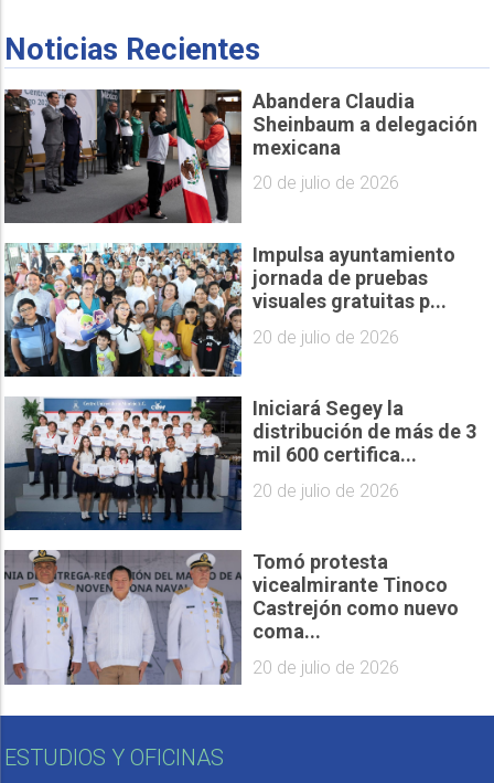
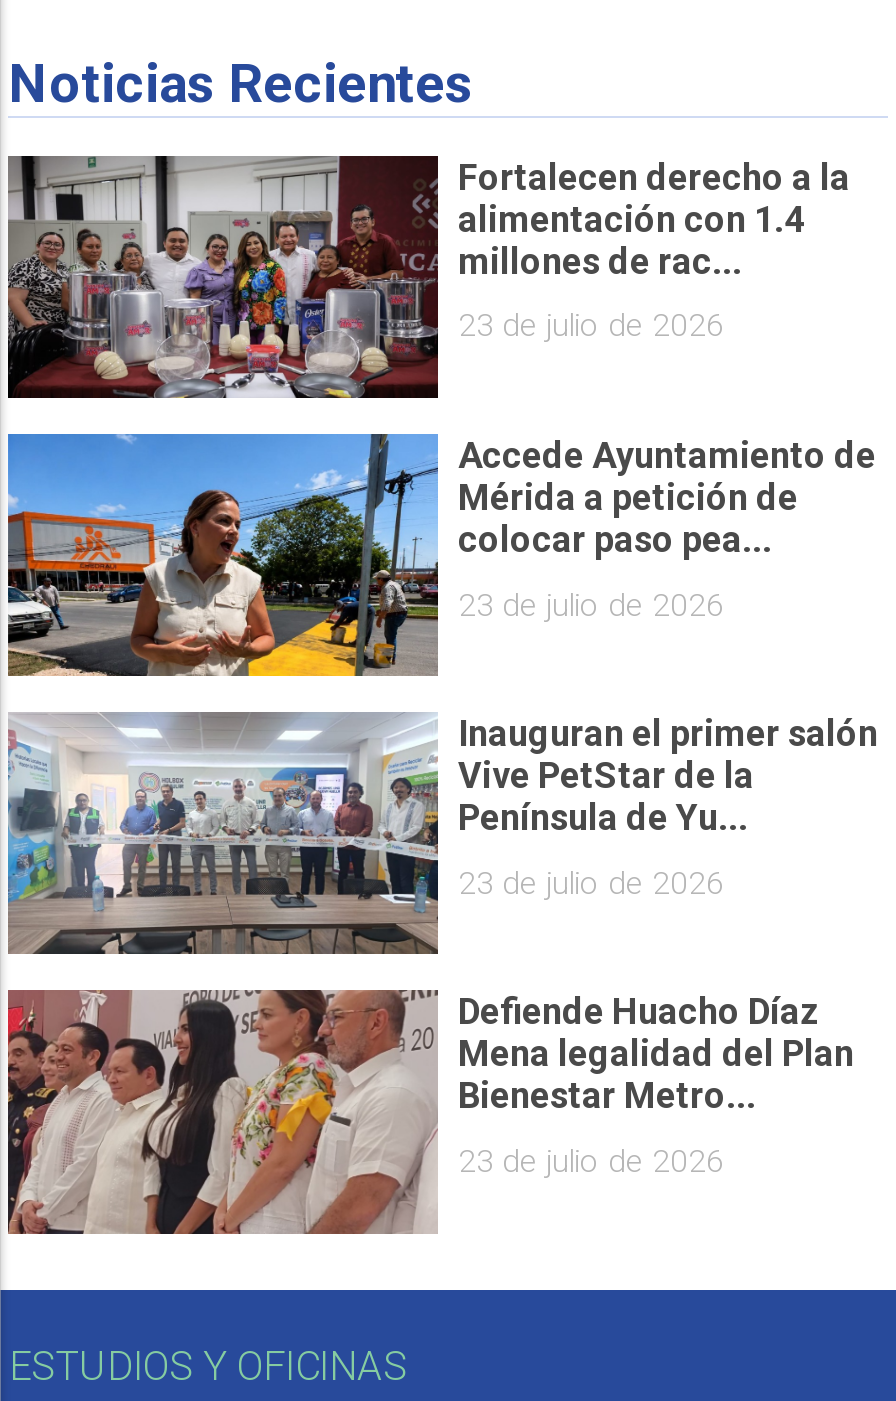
[3,88,477,224] [image] | Abandera Claudia | Sheinbaum a delegación | mexicana -> [6,154,850,400] [image] | Fortalecen derecho a la | alimentación con 1.4 | millones de rac...
[253,173,399,194] 20 de julio de 2026 -> [458,307,724,345] 23 de julio de 2026
[3,242,455,378] [image] | Impulsa ayuntamiento | jornada de pruebas | visuales gratuitas p... -> [6,432,876,678] [image] | Accede Ayuntamiento de | Mérida a petición de | colocar paso pea...
[253,326,399,347] 20 de julio de 2026 -> [458,585,724,623] 23 de julio de 2026
[3,395,476,531] [image] | Iniciará Segey la | distribución de más de 3 | mil 600 certifica... -> [6,710,878,956] [image] | Inauguran el primer salón | Vive PetStar de la | Península de Yu...
[253,480,399,501] 20 de julio de 2026 -> [458,864,724,902] 23 de julio de 2026
[3,550,459,686] [image] | Tomó protesta | vicealmirante Tinoco | Castrejón como nuevo | coma... -> [6,990,854,1236] [image] | Defiende Huacho Díaz | Mena legalidad del Plan | Bienestar Metro...
[253,657,399,678] 20 de julio de 2026 -> [458,1142,724,1180] 23 de julio de 2026

